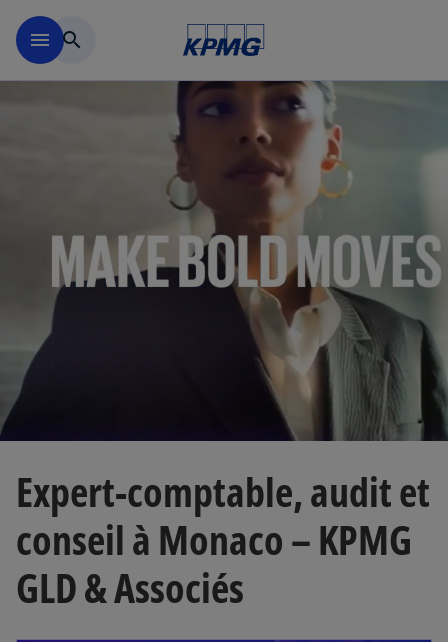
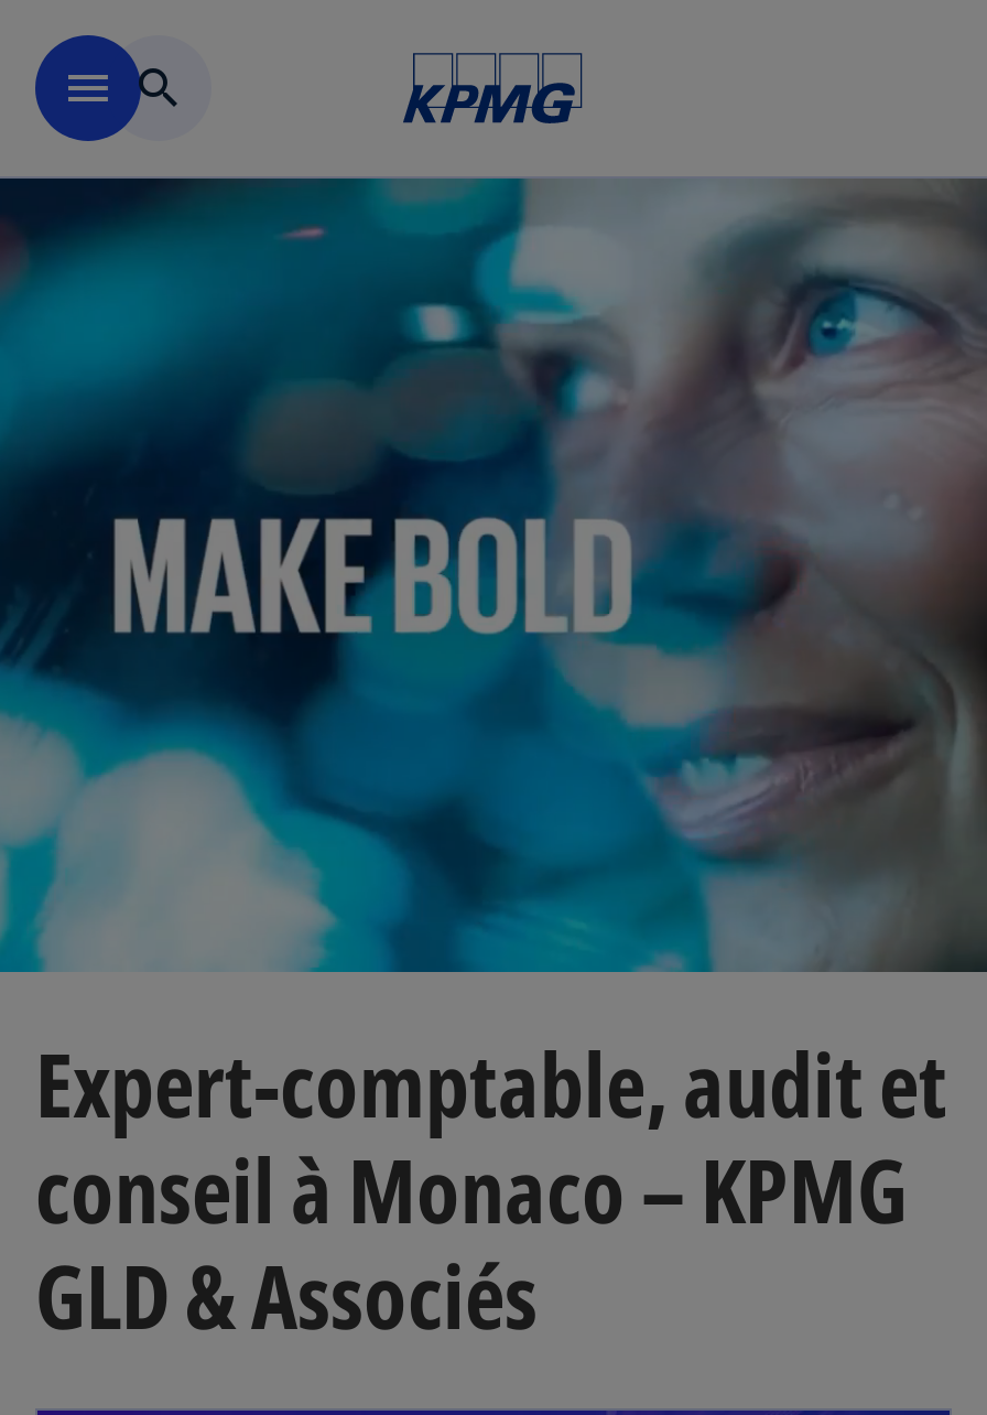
[3,80,445,442] [image] -> [7,176,980,974] [image]

